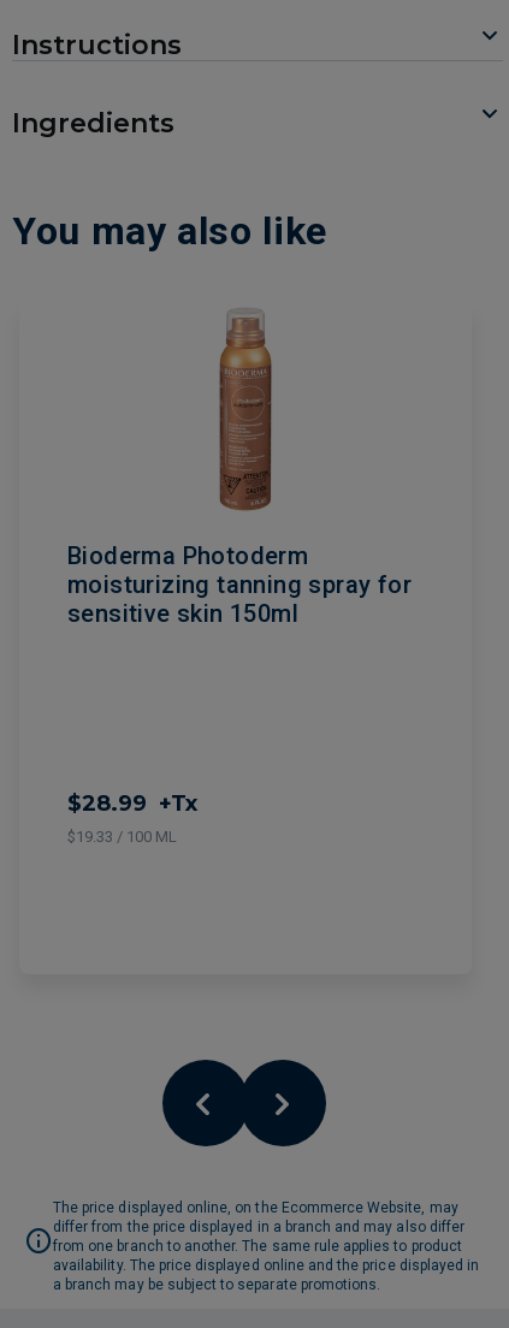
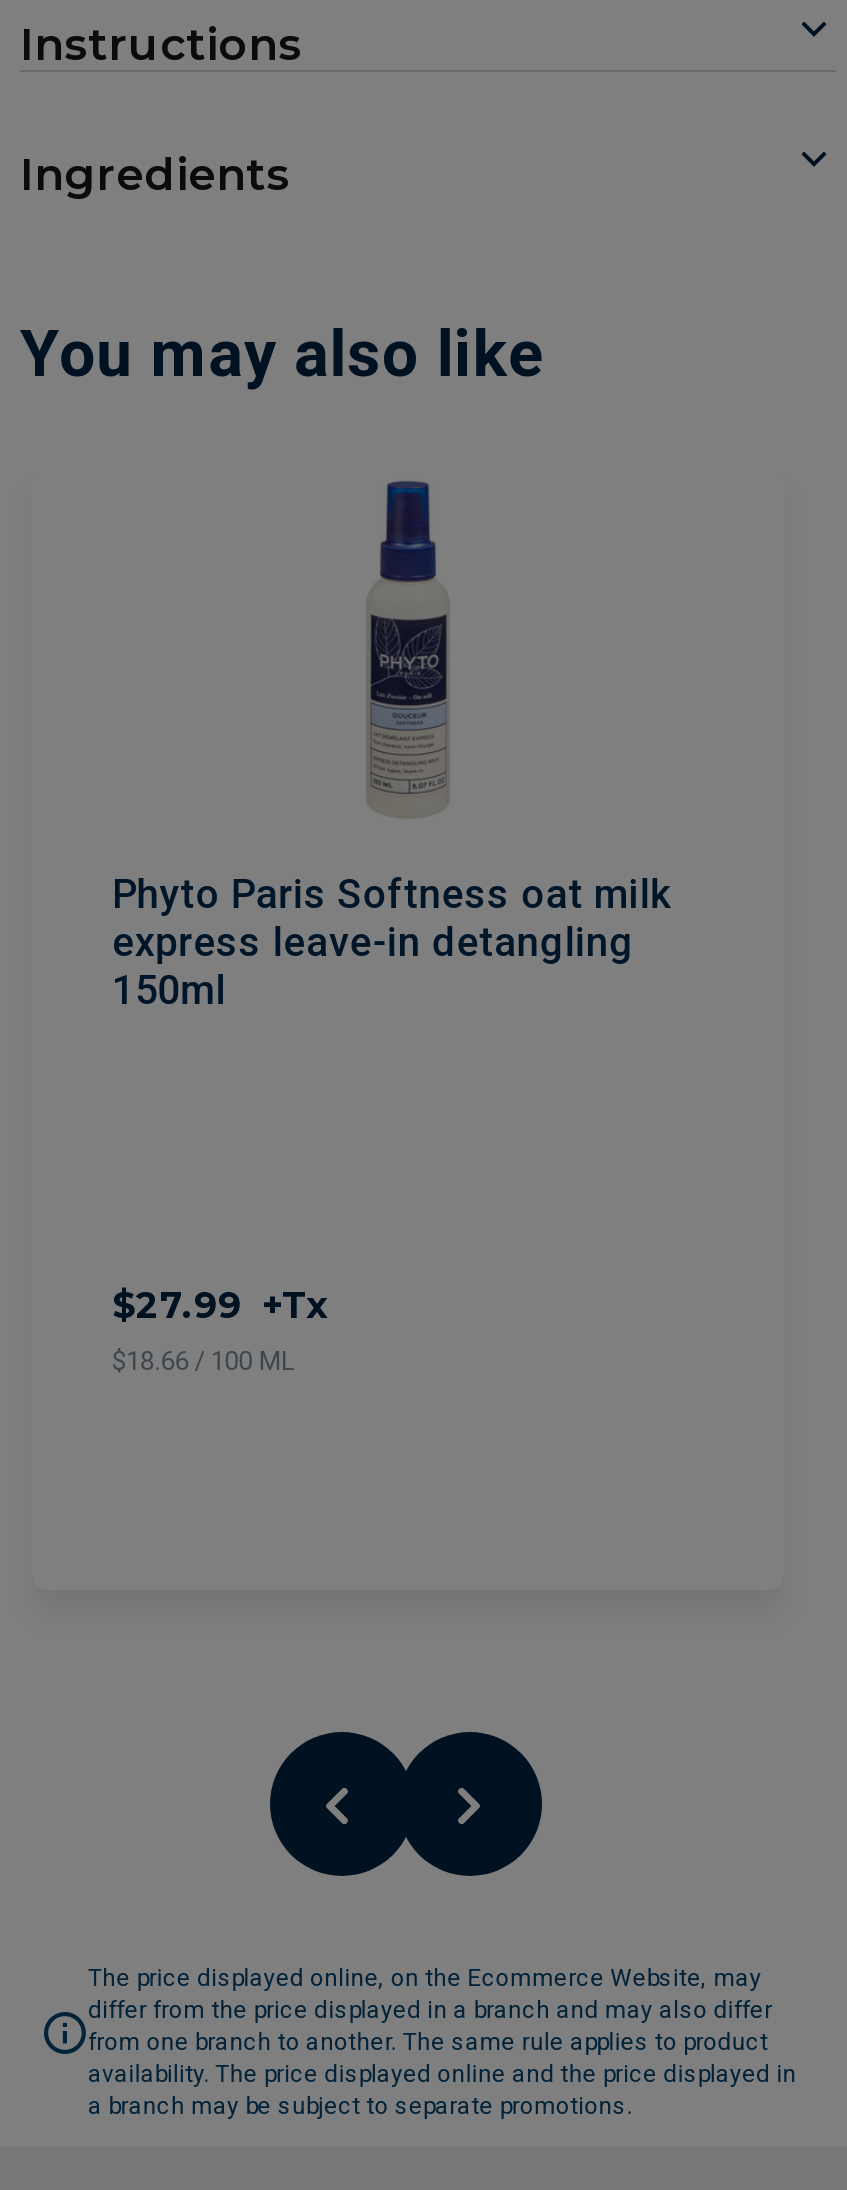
[67,308,412,628] [image] | Bioderma Photoderm | moisturizing tanning spray for | sensitive skin 150ml -> [112,480,671,1014] [image] | Phyto Paris Softness oat milk | express leave-in detangling | 150ml
[67,790,197,845] $28.99 +Tx | $19.33 / 100 ML -> [112,1284,326,1376] $27.99 +Tx | $18.66 / 100 ML

